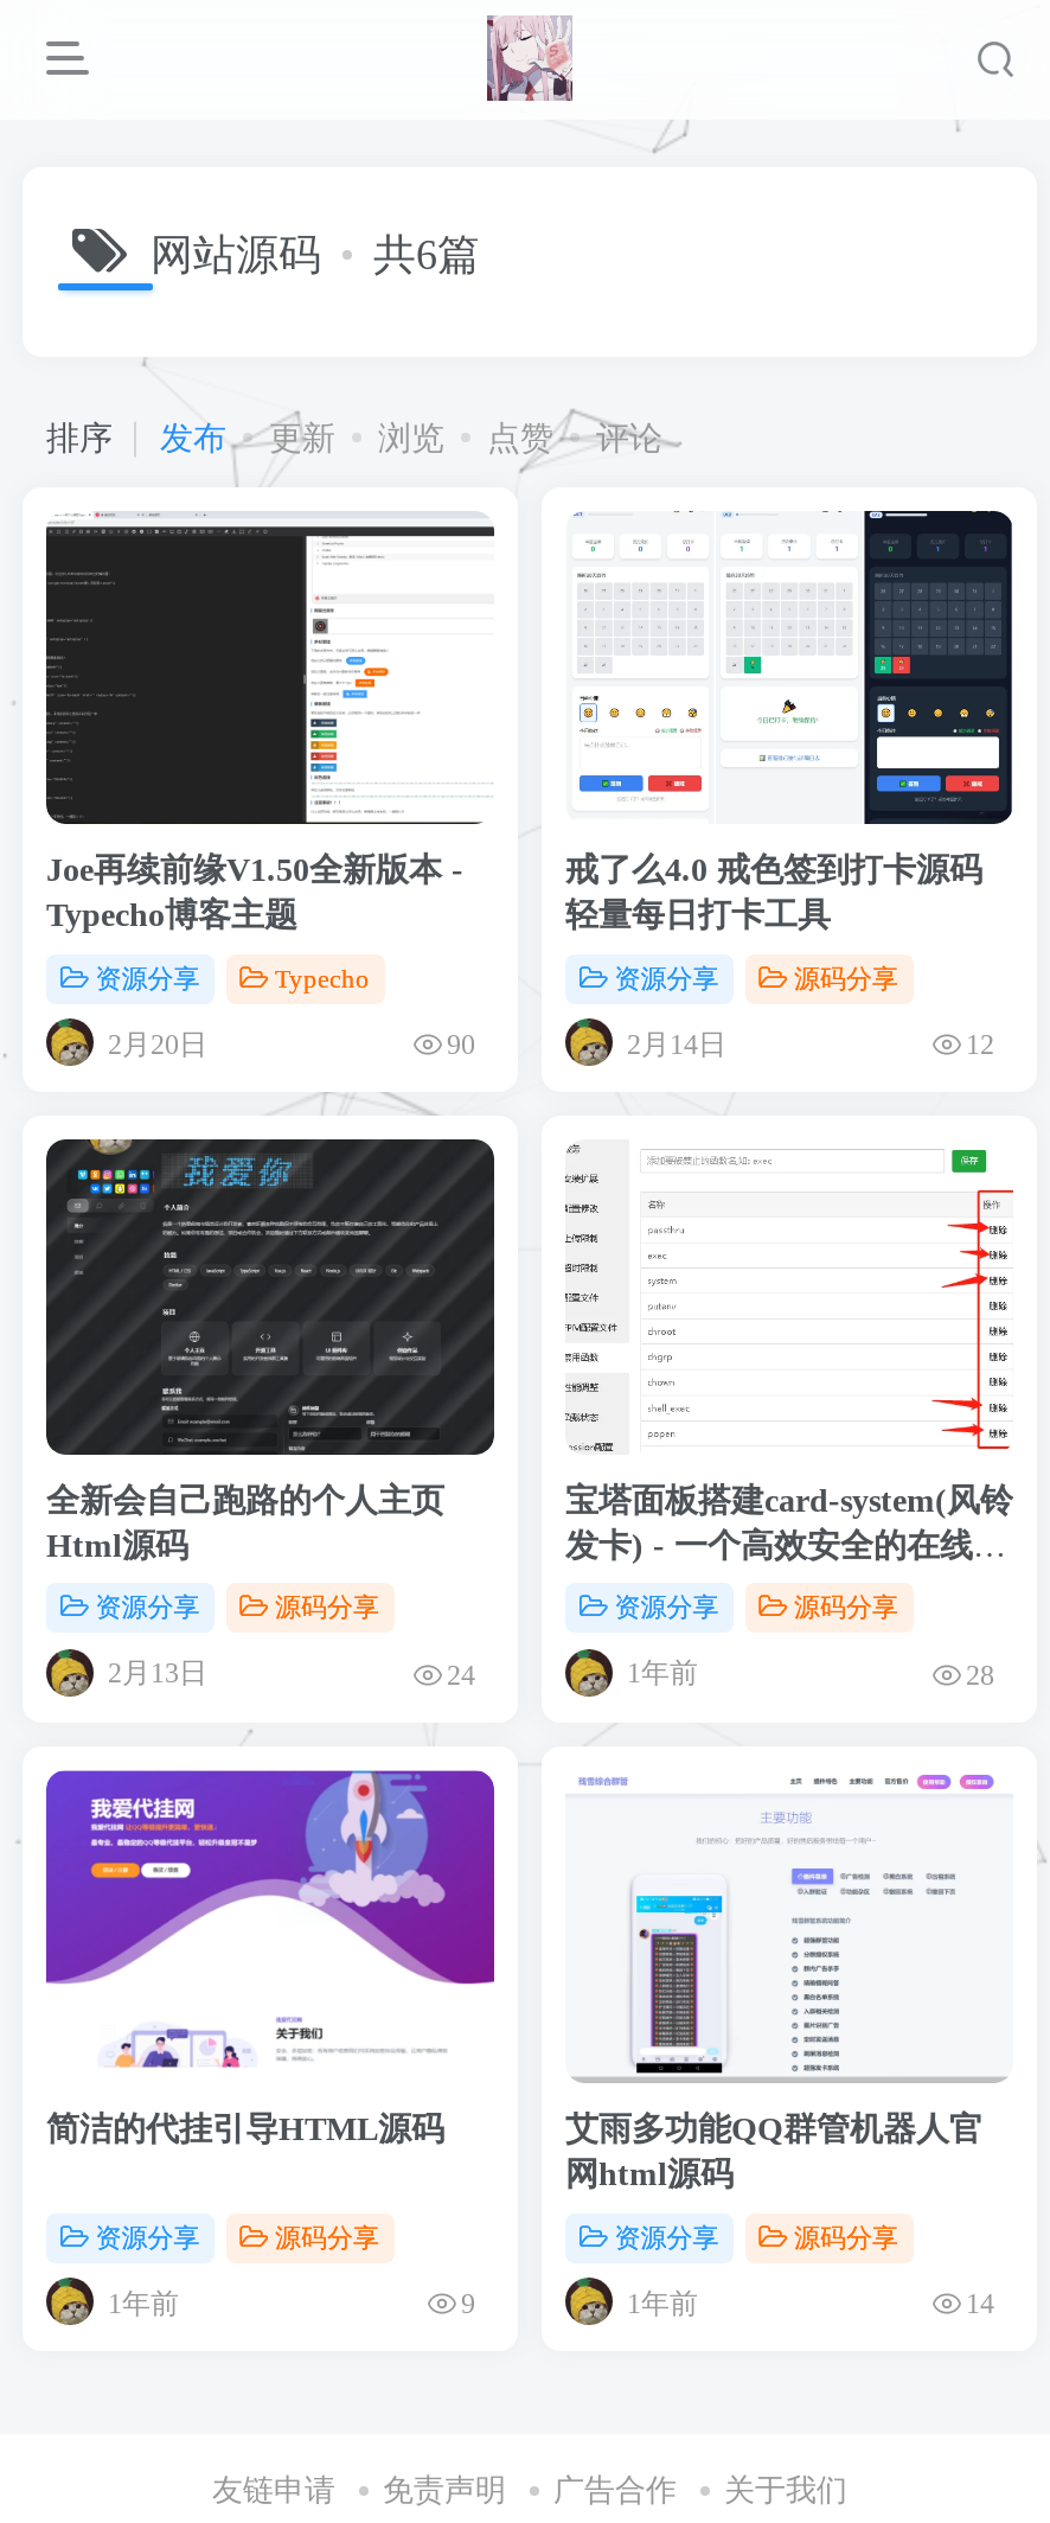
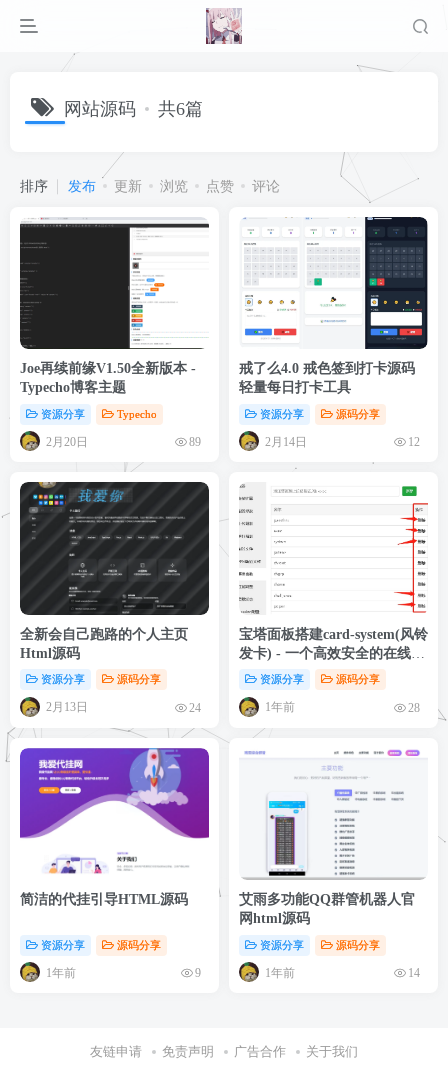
[447,1029,475,1062] 90 -> [189,435,201,449] 89

